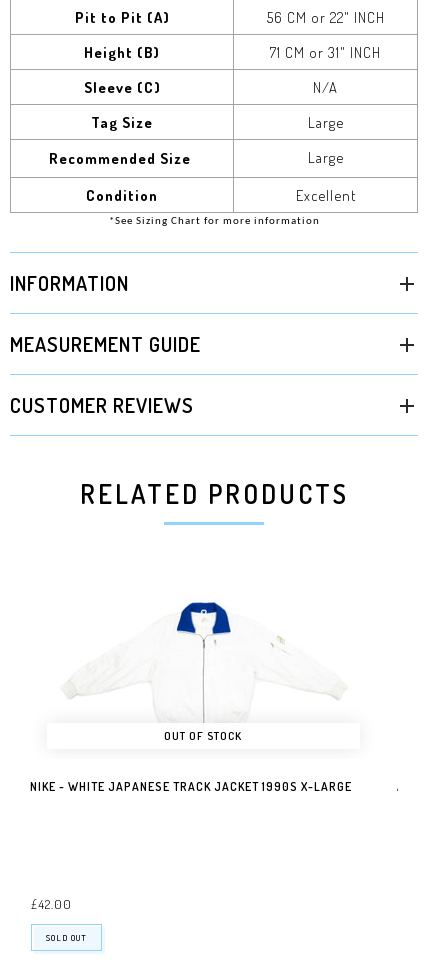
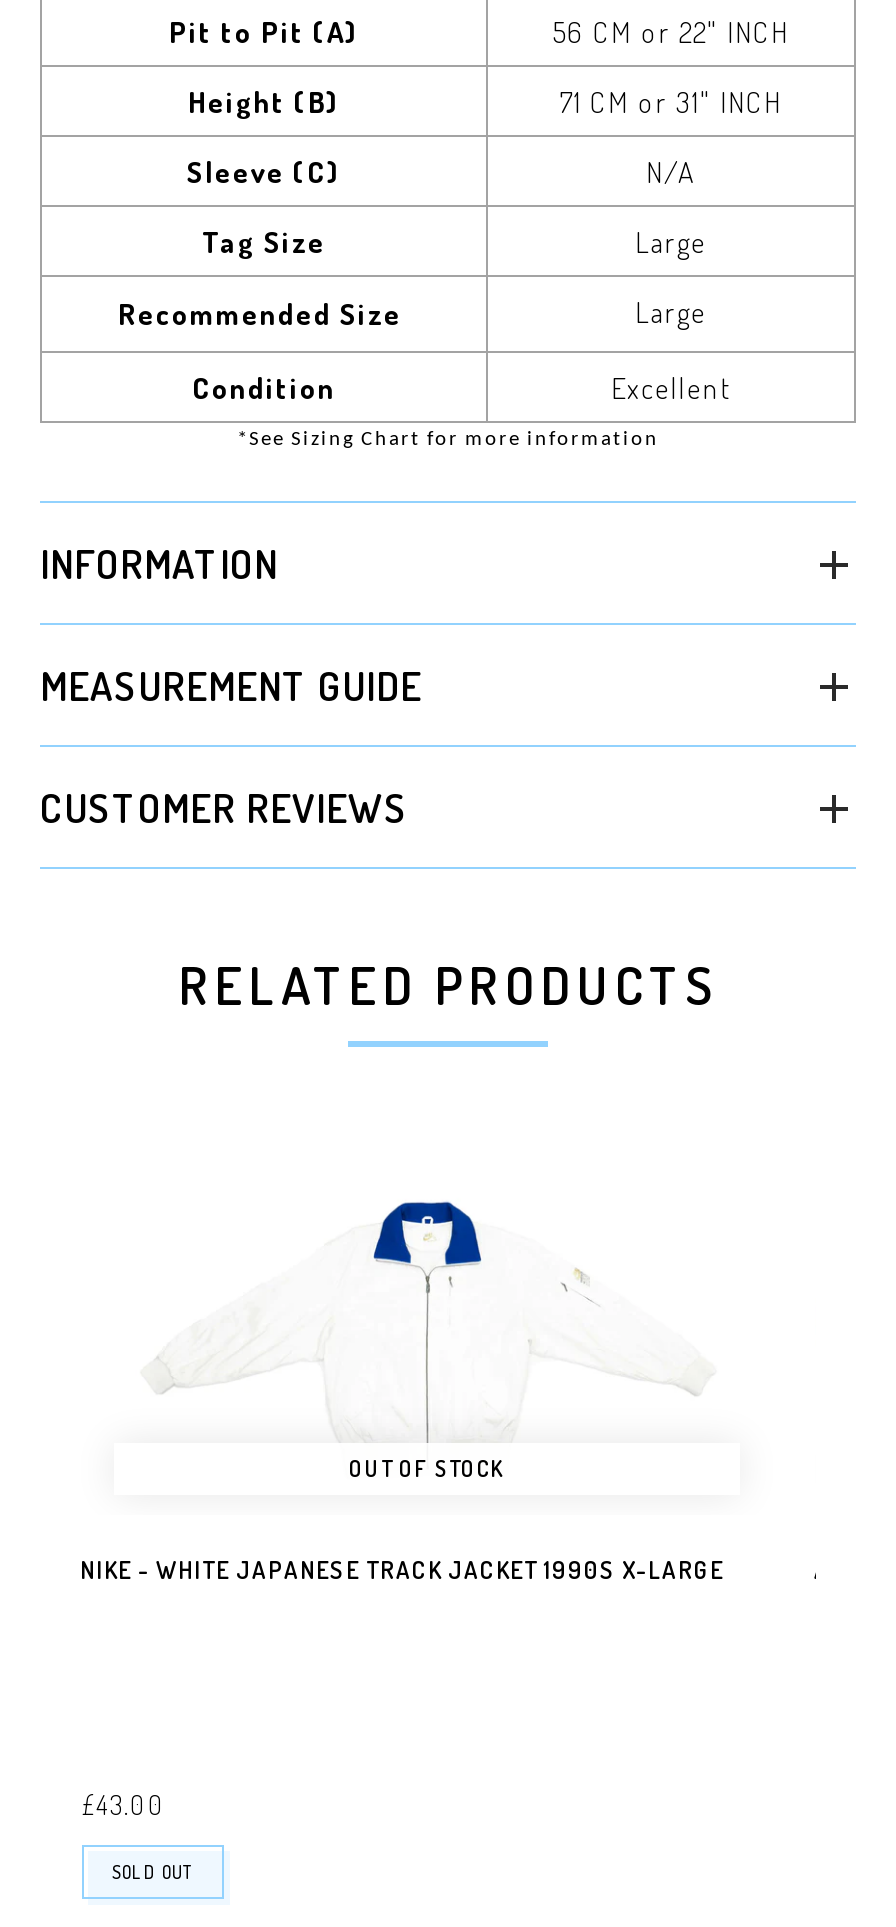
[31,896,72,912] £42.00 -> [82,1789,166,1821] £43.00

